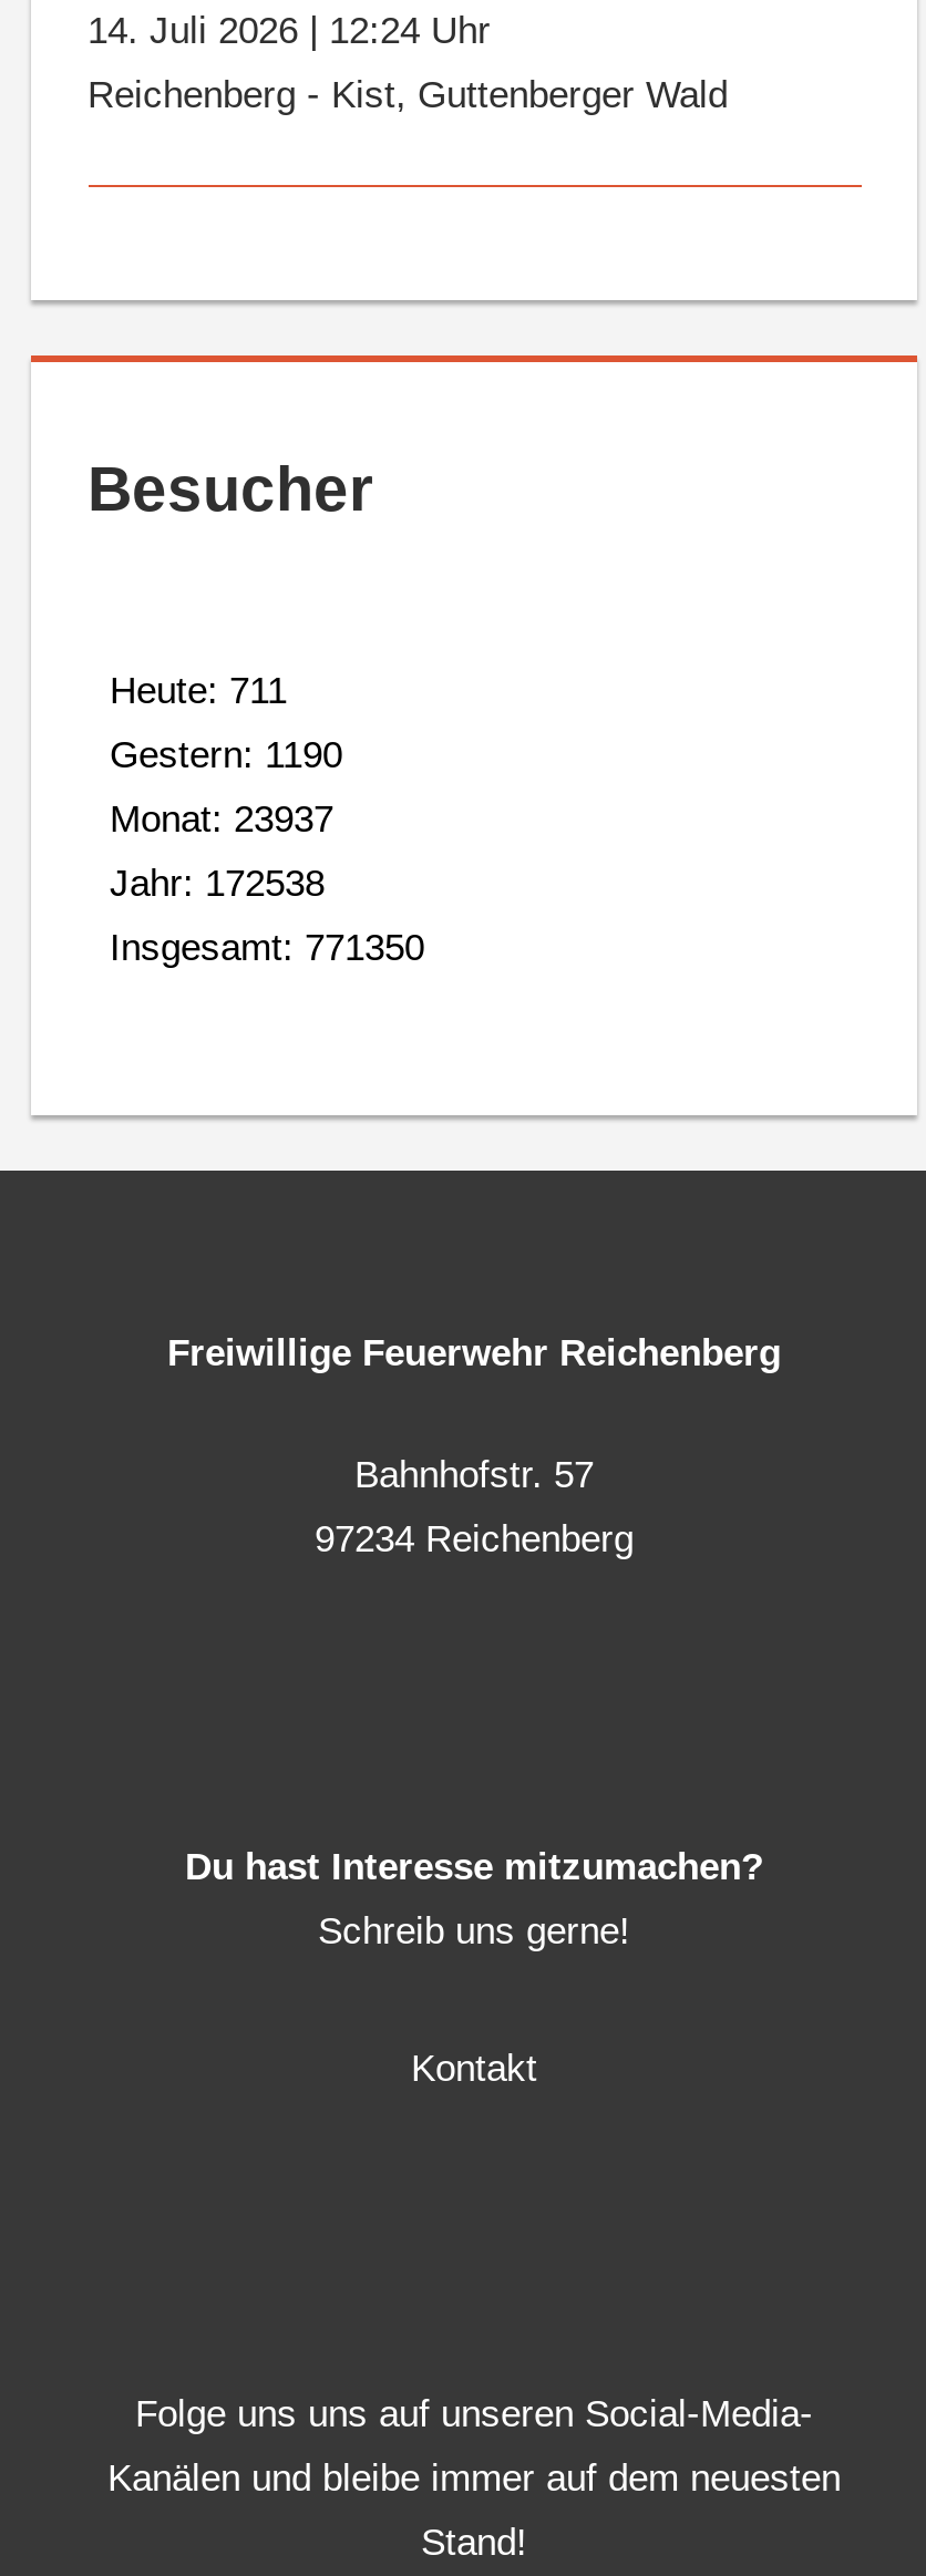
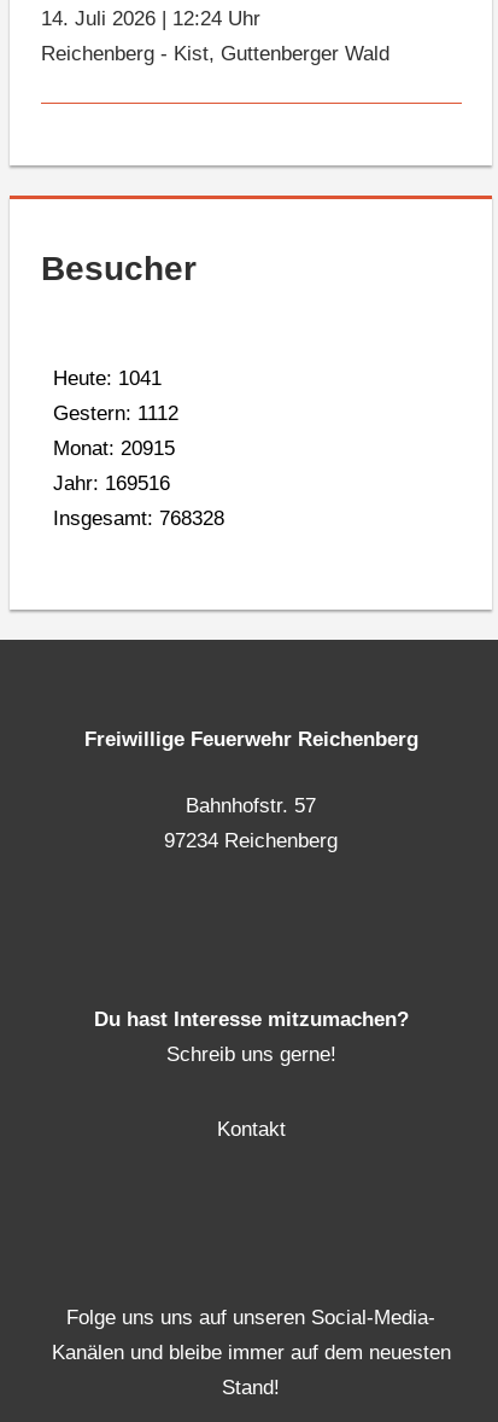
[110,669,287,711] Heute: 711 -> [52,366,161,389] Heute: 1041
[110,733,342,775] Gestern: 1190 -> [52,401,178,424] Gestern: 1112
[110,797,333,839] Monat: 23937 -> [52,436,174,459] Monat: 20915
[110,862,325,904] Jahr: 172538 -> [52,471,169,494] Jahr: 169516
[110,926,424,968] Insgesamt: 771350 -> [52,506,224,529] Insgesamt: 768328

